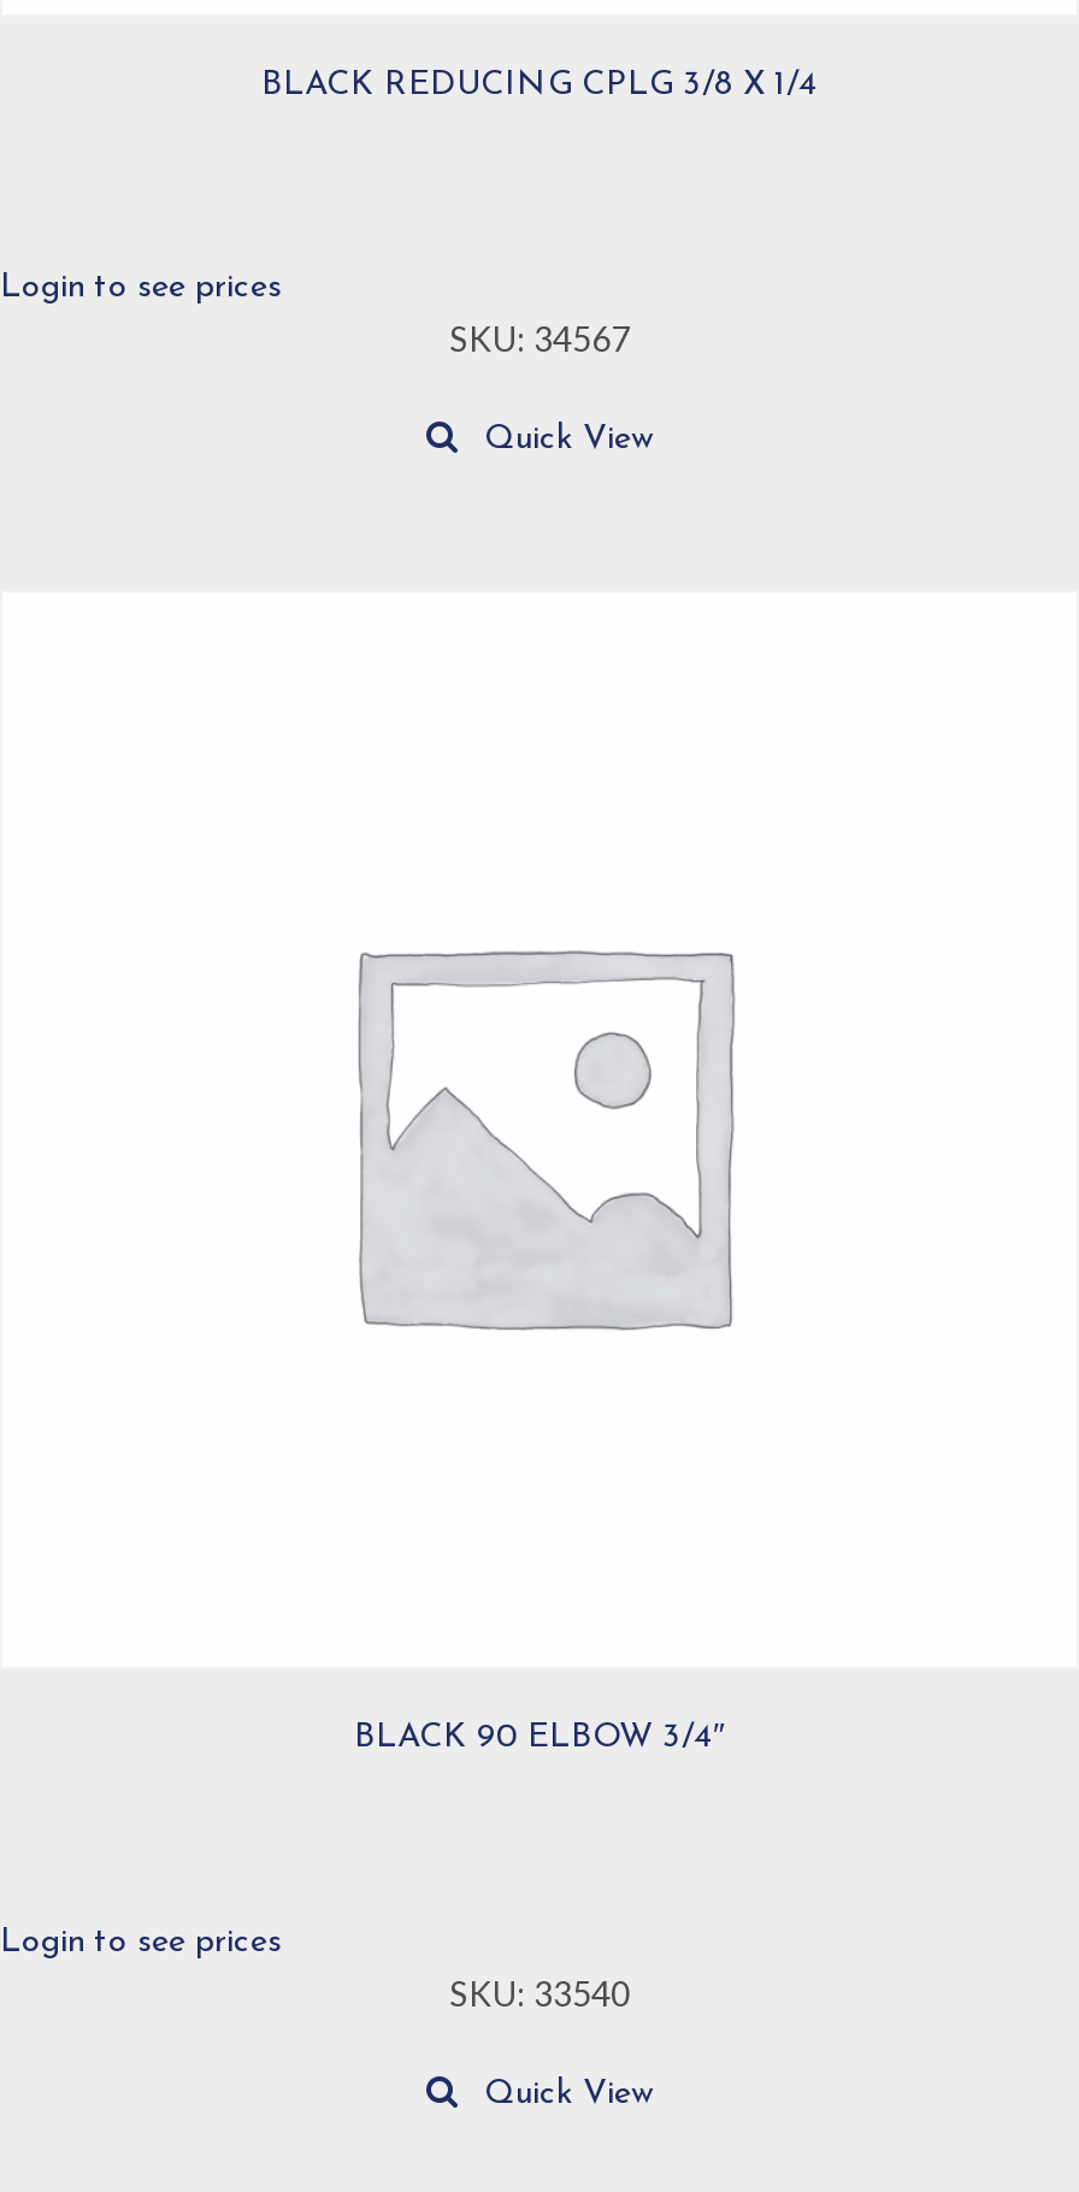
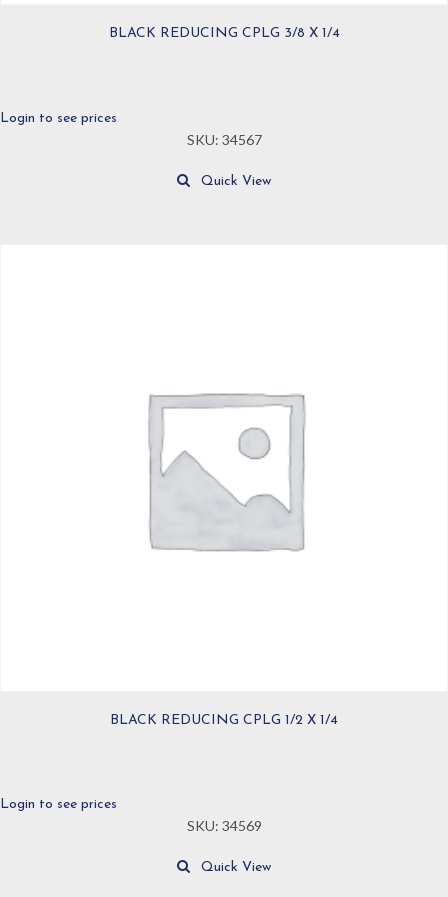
[354,1720,725,1756] BLACK 90 ELBOW 3/4″ -> [110,713,338,728] BLACK REDUCING CPLG 1/2 X 1/4
[449,1972,630,2013] SKU: 33540 -> [186,817,261,834] SKU: 34569

